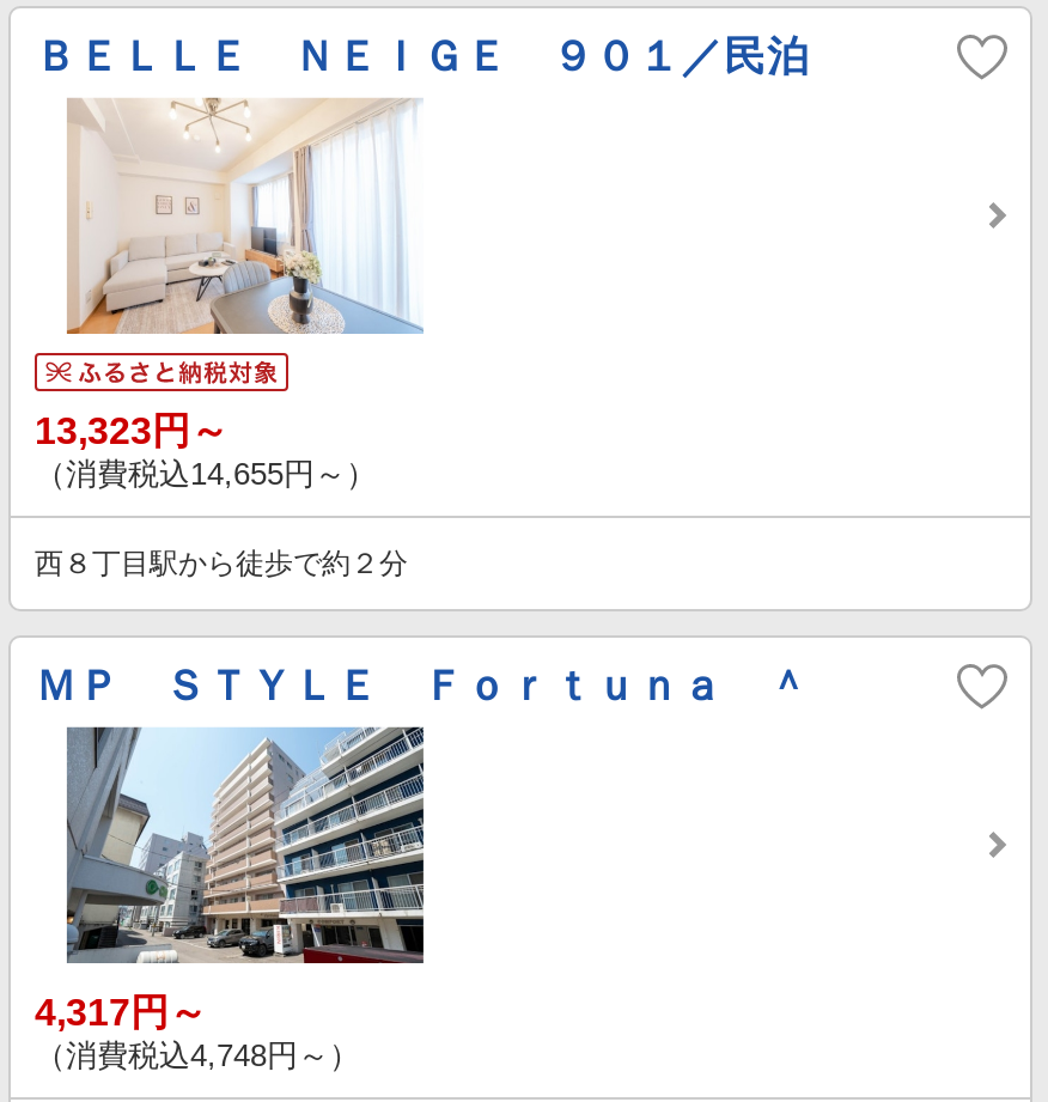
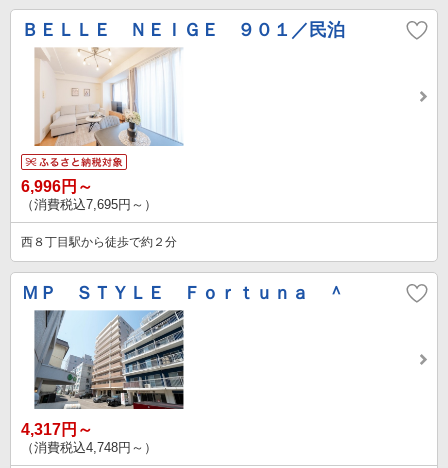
[35,411,229,452] 13,323円～ -> [21,178,93,195] 6,996円～
[35,456,377,492] （消費税込14,655円～） -> [21,197,157,212] （消費税込7,695円～）

